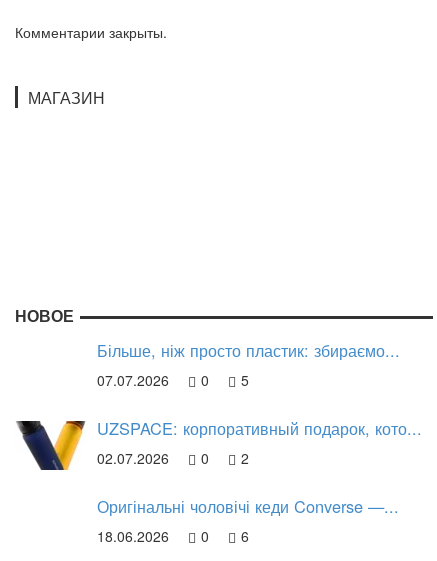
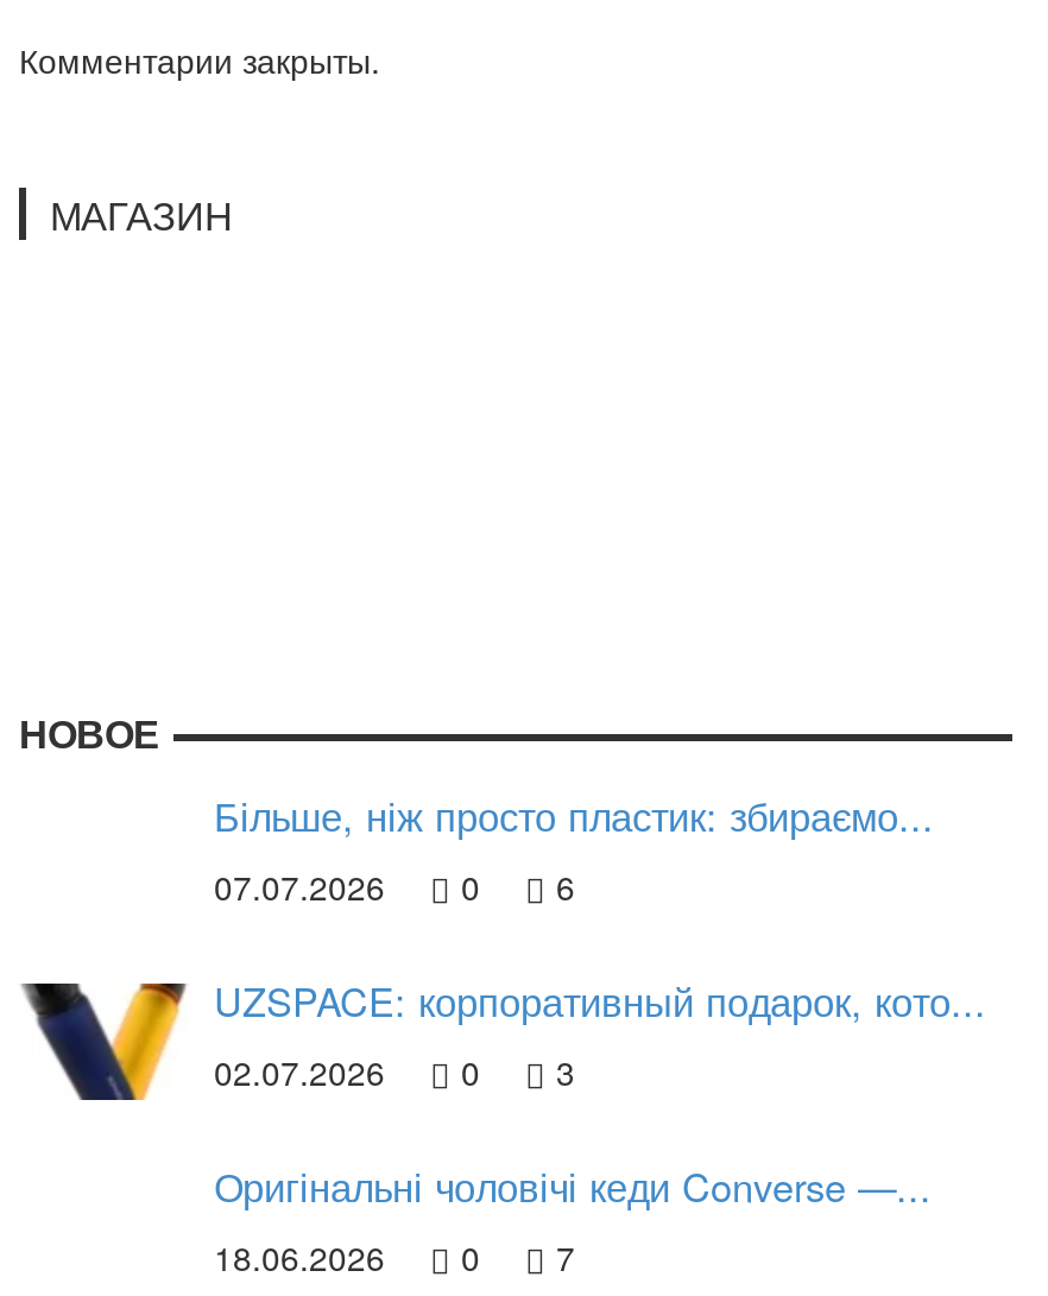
[97,370,249,390] 07.07.2026 0 5 -> [214,863,575,911] 07.07.2026 0 6
[97,448,249,468] 02.07.2026 0 2 -> [214,1048,575,1096] 02.07.2026 0 3
[97,526,249,546] 18.06.2026 0 6 -> [214,1234,575,1281] 18.06.2026 0 7

